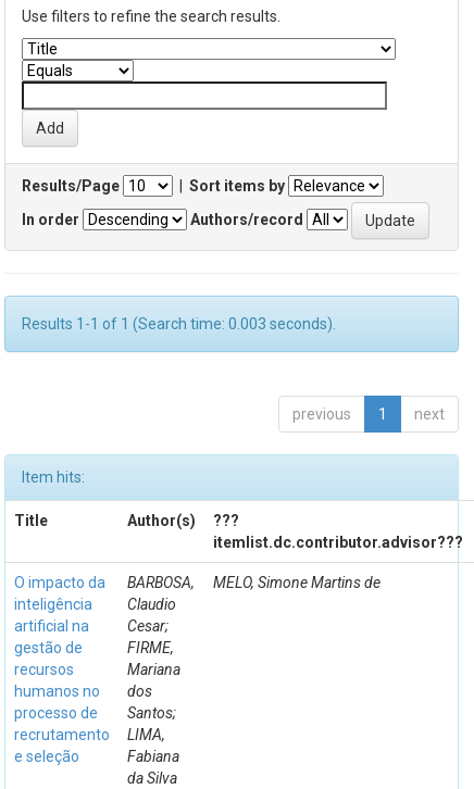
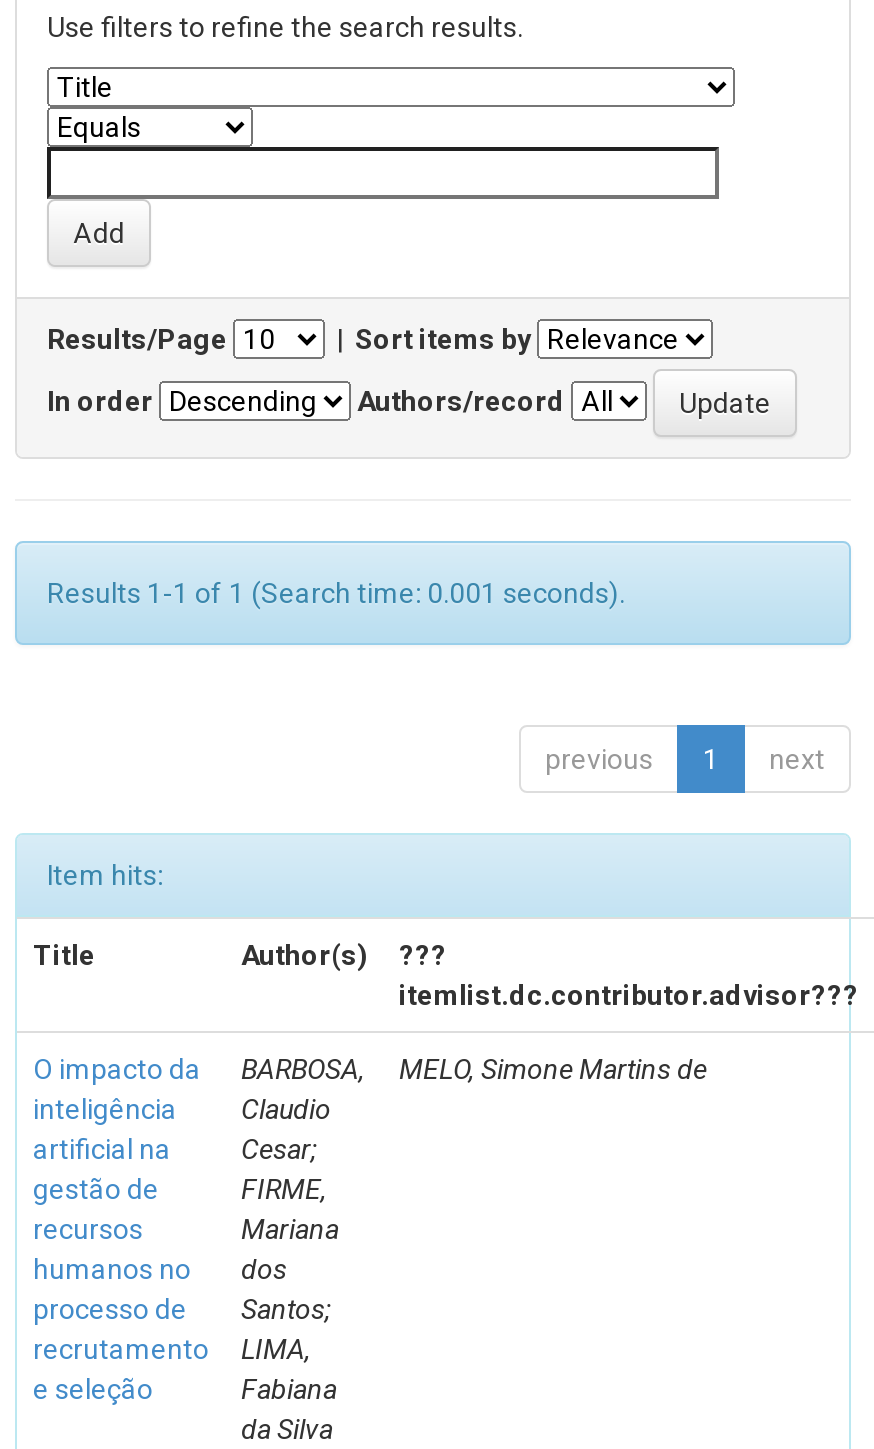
[22,315,336,333] Results 1-1 of 1 (Search time: 0.003 seconds). -> [47,577,625,609] Results 1-1 of 1 (Search time: 0.001 seconds).

